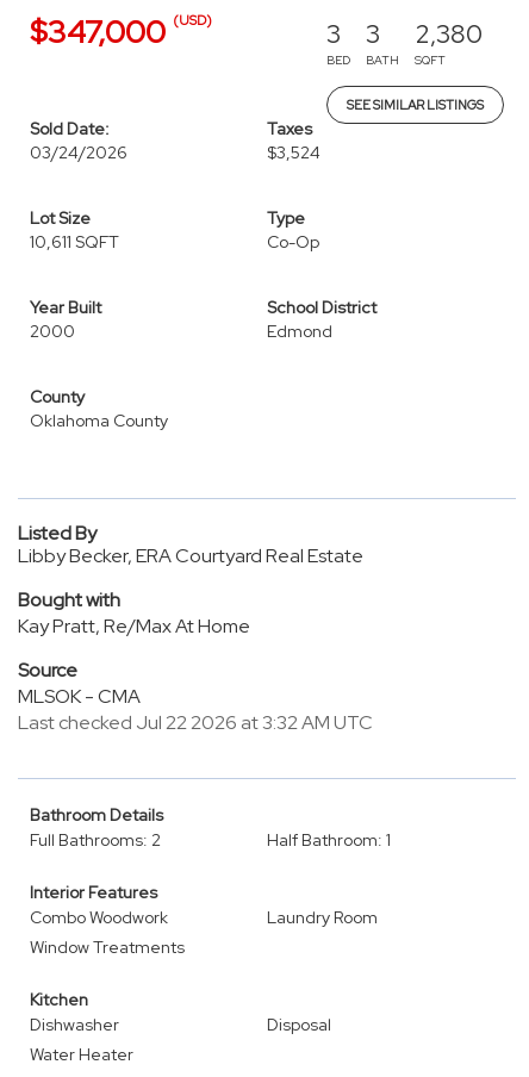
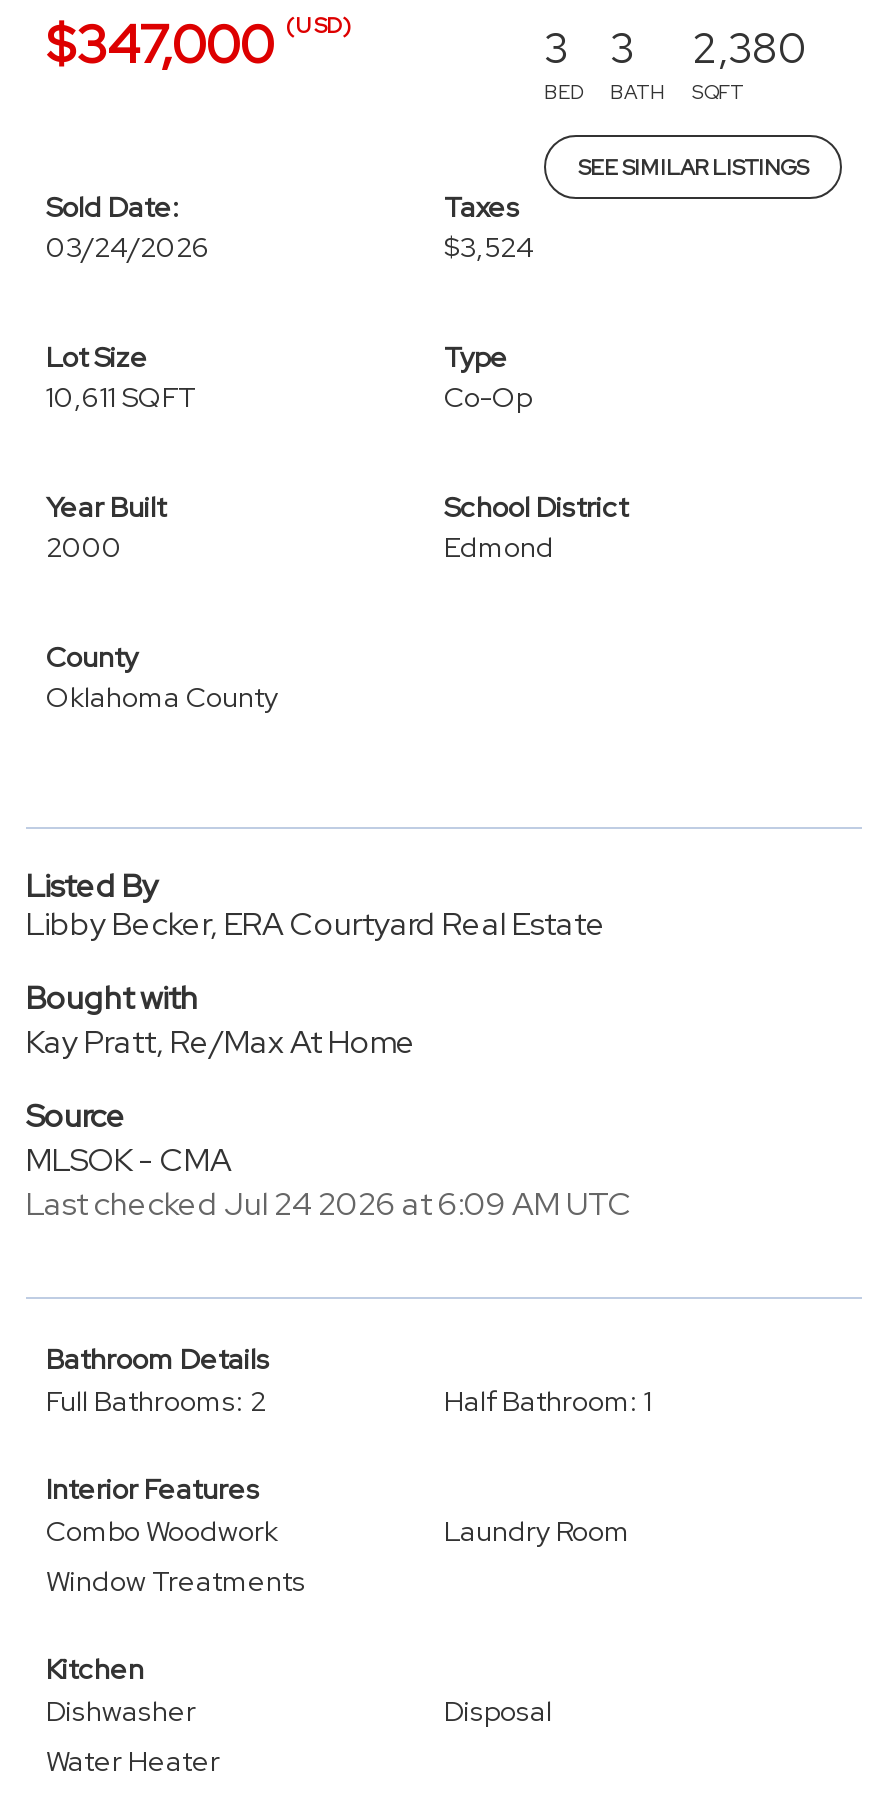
[18,710,373,735] Last checked Jul 22 2026 at 3:32 AM UTC -> [26,1183,632,1225] Last checked Jul 24 2026 at 6:09 AM UTC

